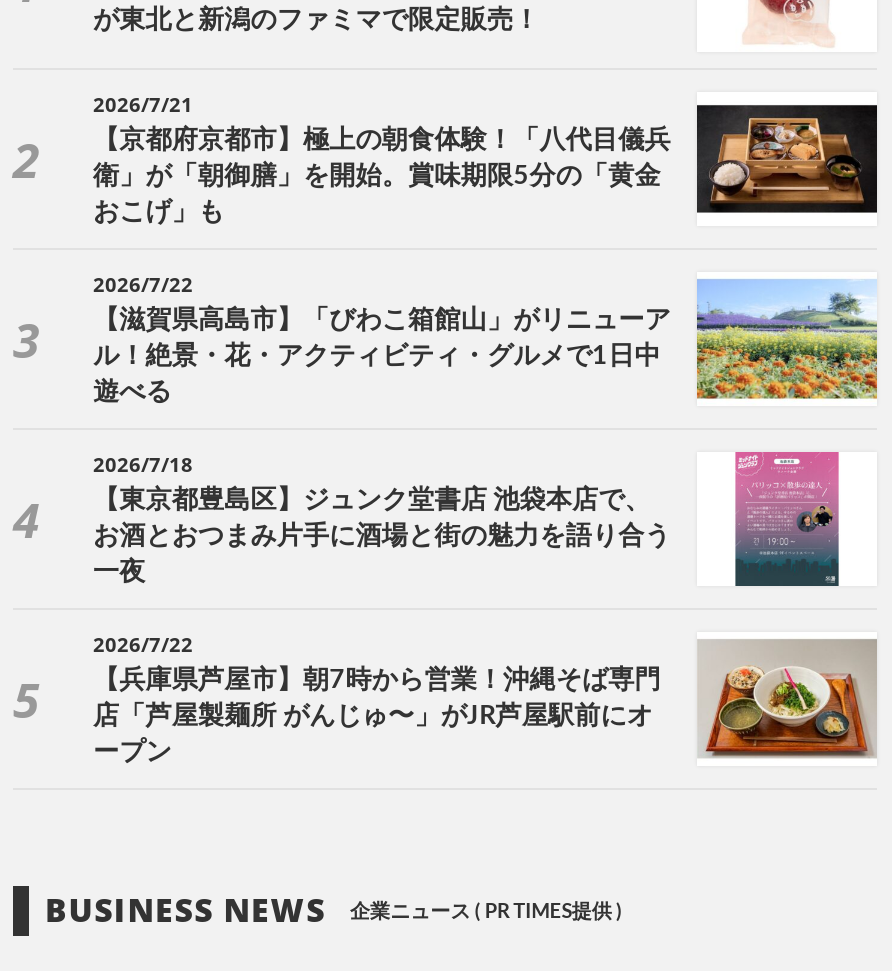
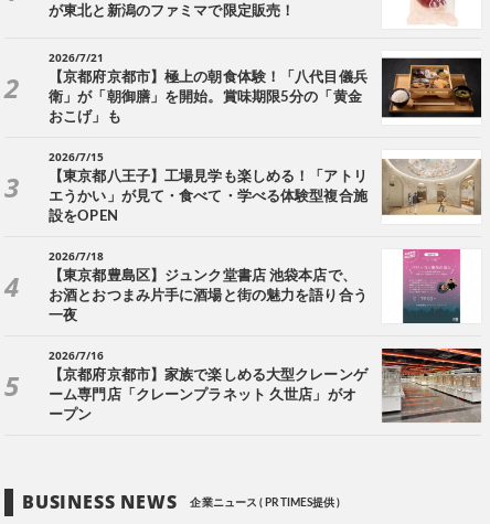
[93,270,879,406] [image] | 2026/7/22 | 【滋賀県高島市】「びわこ箱館山」がリニューア | ル！絶景・花・アクティビティ・グルメで1日中 | 遊べる -> [49,149,482,224] [image] | 2026/7/15 | 【東京都八王子】工場見学も楽しめる！「アトリ | エうかい」が見て・食べて・学べる体験型複合施 | 設をOPEN
[93,630,193,658] 2026/7/22 -> [49,347,104,363] 2026/7/16
[93,632,877,766] [image] | 【兵庫県芦屋市】朝7時から営業！沖縄そば専門 -> [49,347,482,424] [image] | 【京都府京都市】家族で楽しめる大型クレーンゲ
[93,704,653,730] 店「芦屋製麺所 がんじゅ〜」がJR芦屋駅前にオ -> [49,388,356,403] ーム専門店「クレーンプラネット 久世店」がオ

